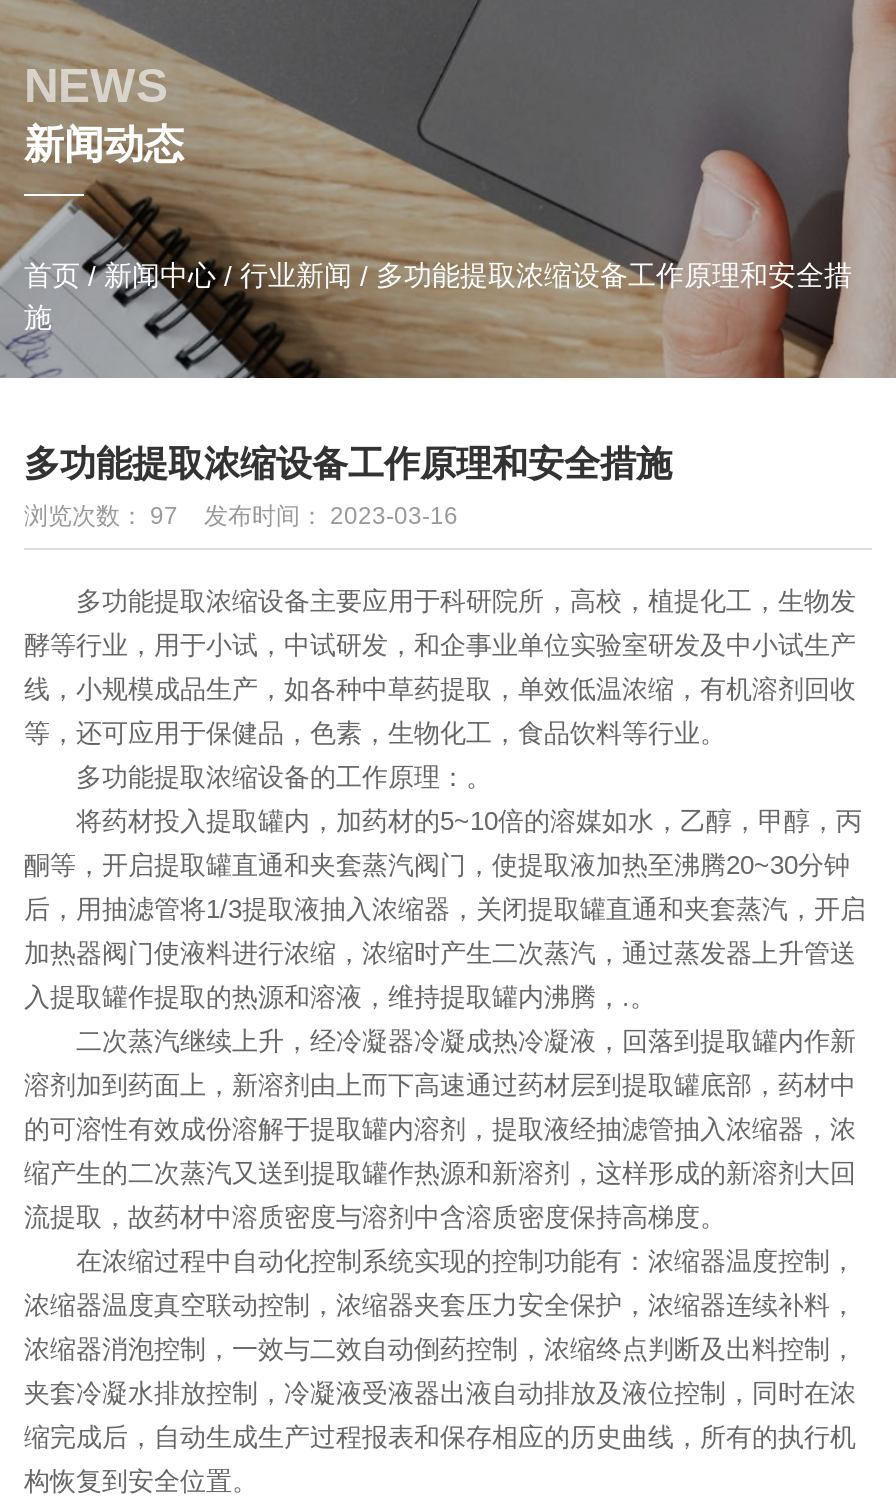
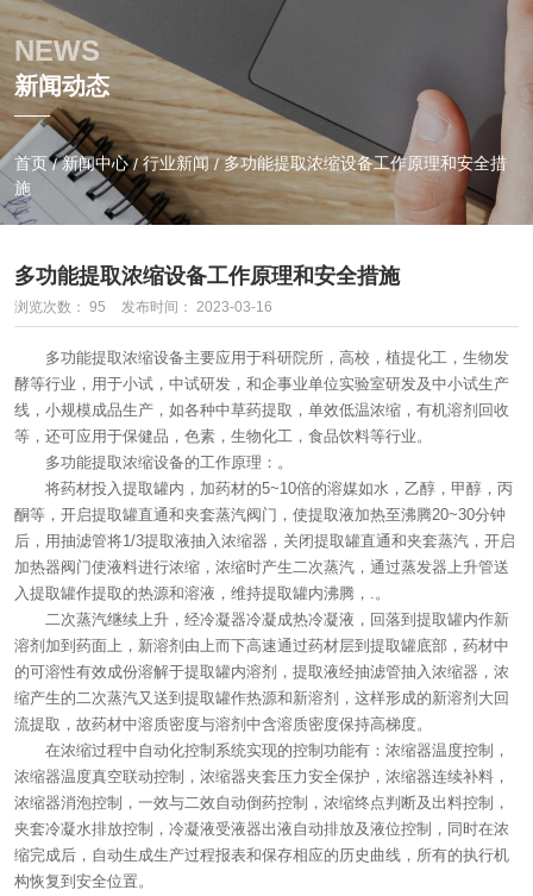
[24,502,458,530] 浏览次数：97 发布时间： 2023-03-16 -> [14,299,272,315] 浏览次数：95 发布时间： 2023-03-16

